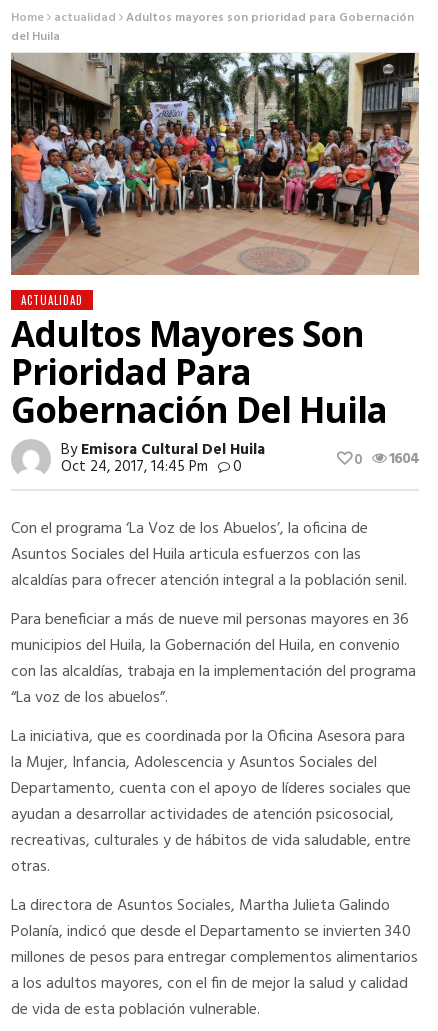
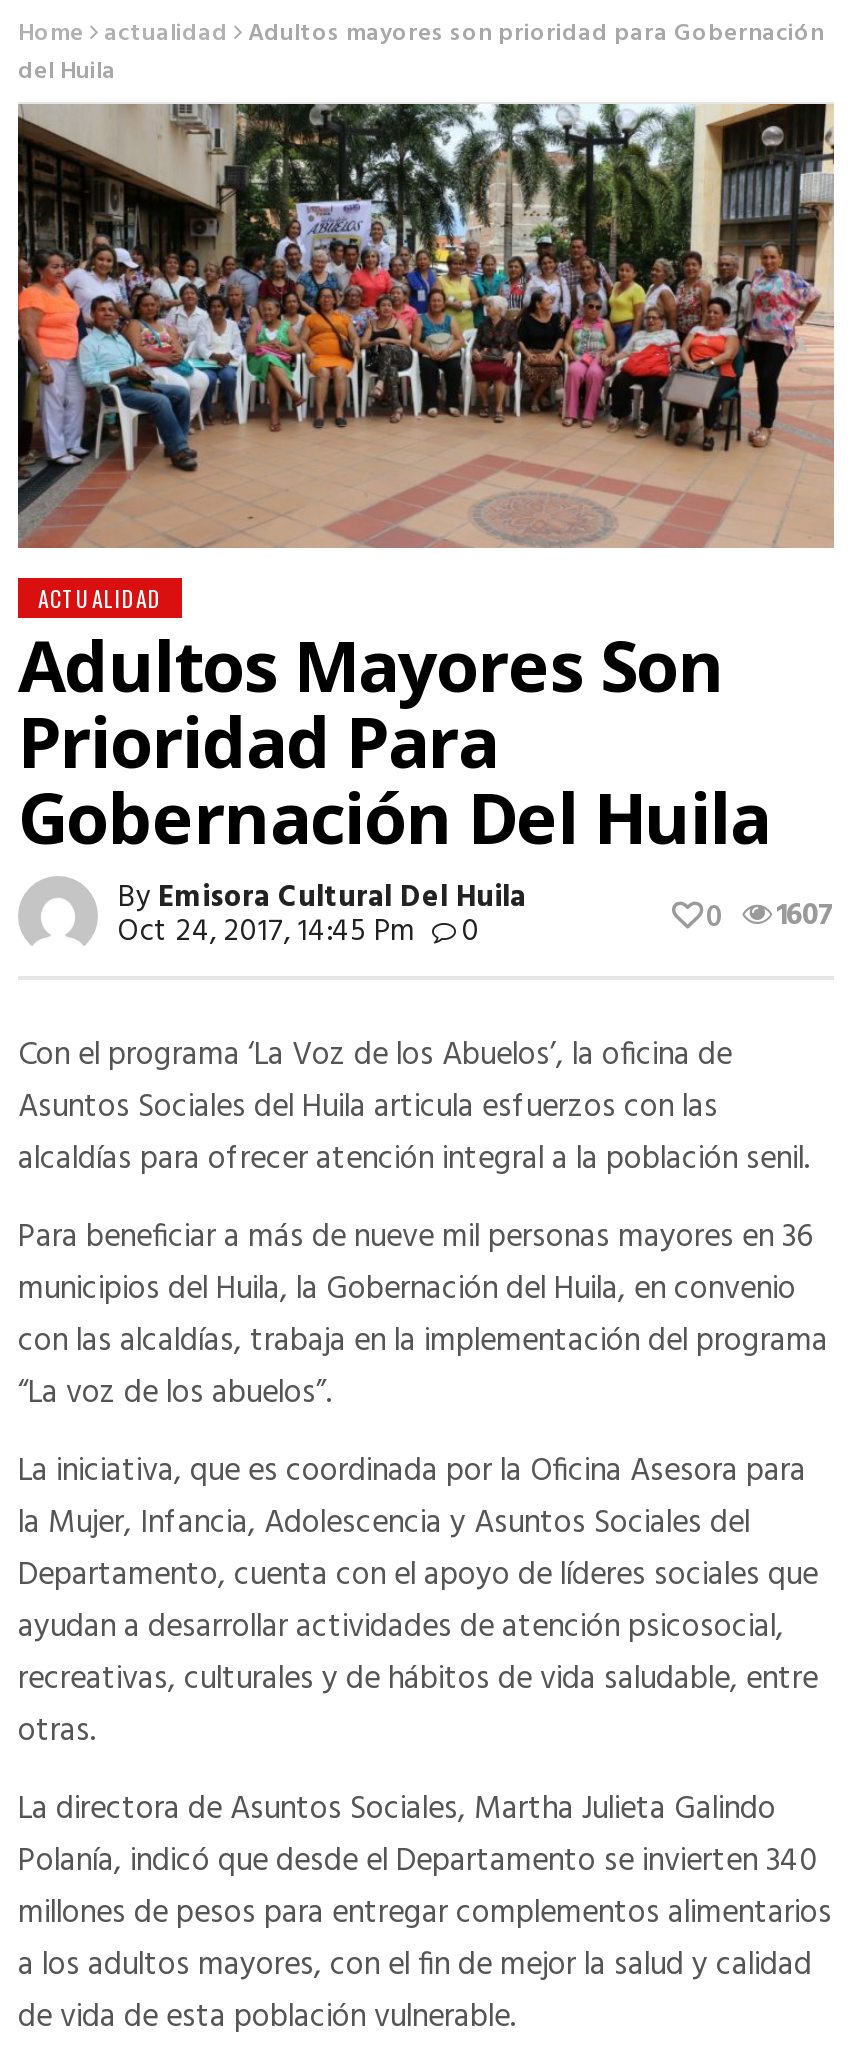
[354,447,419,472] 0 1604 -> [706,892,834,942] 0 1607

